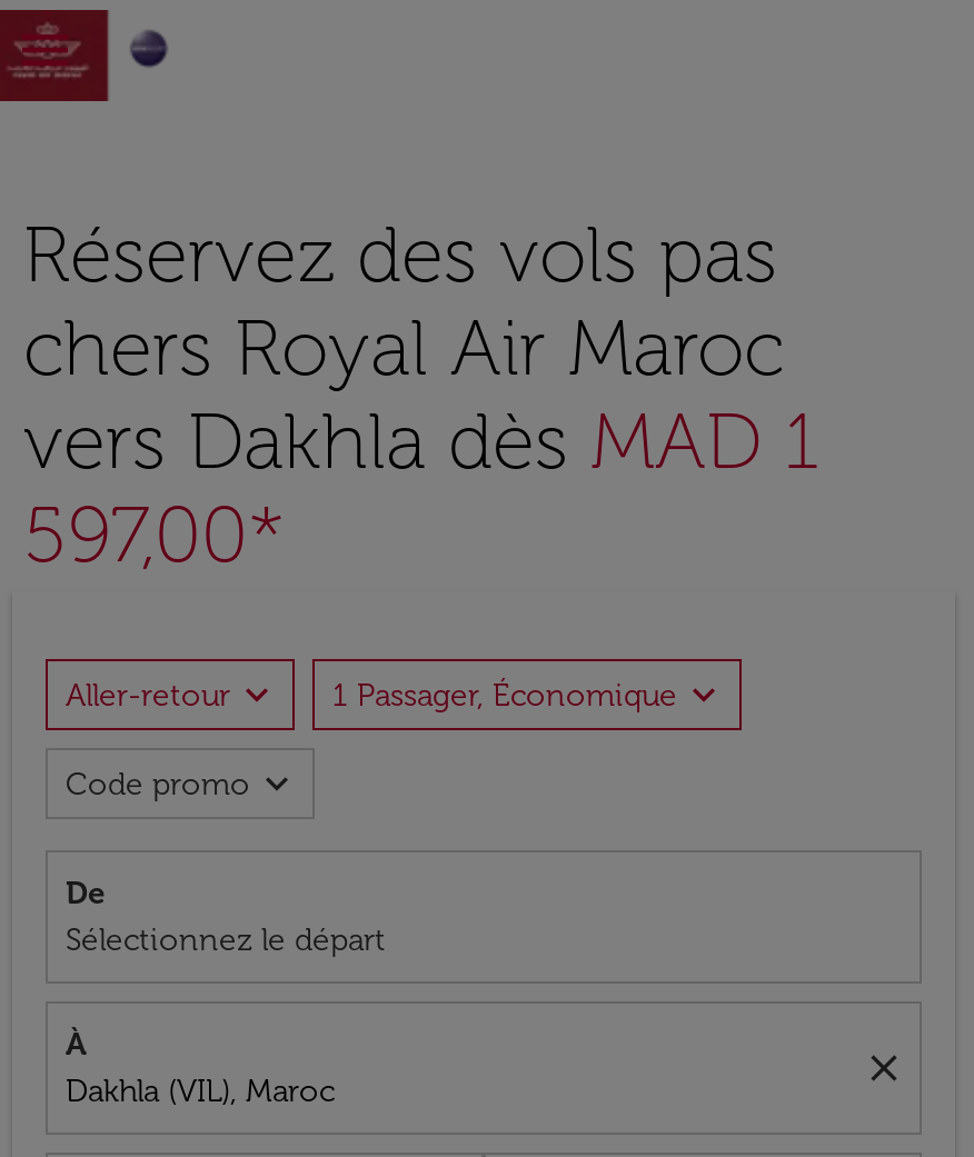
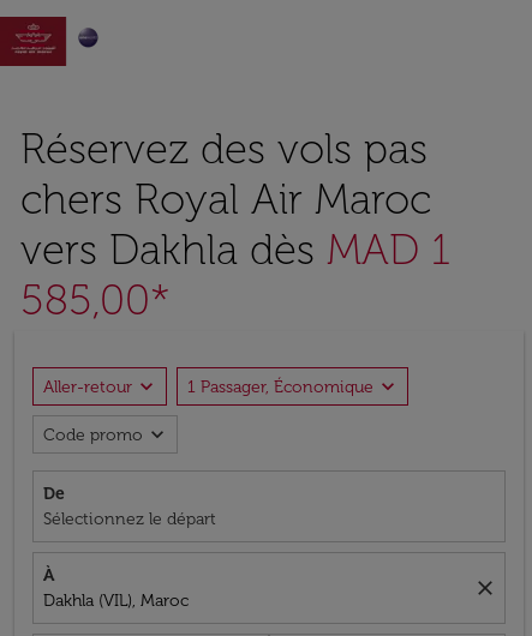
[23,488,286,581] 597,00* -> [20,275,171,325] 585,00*

